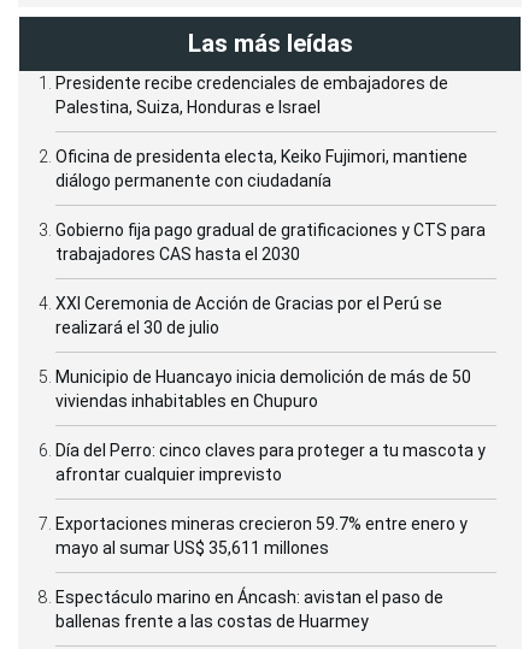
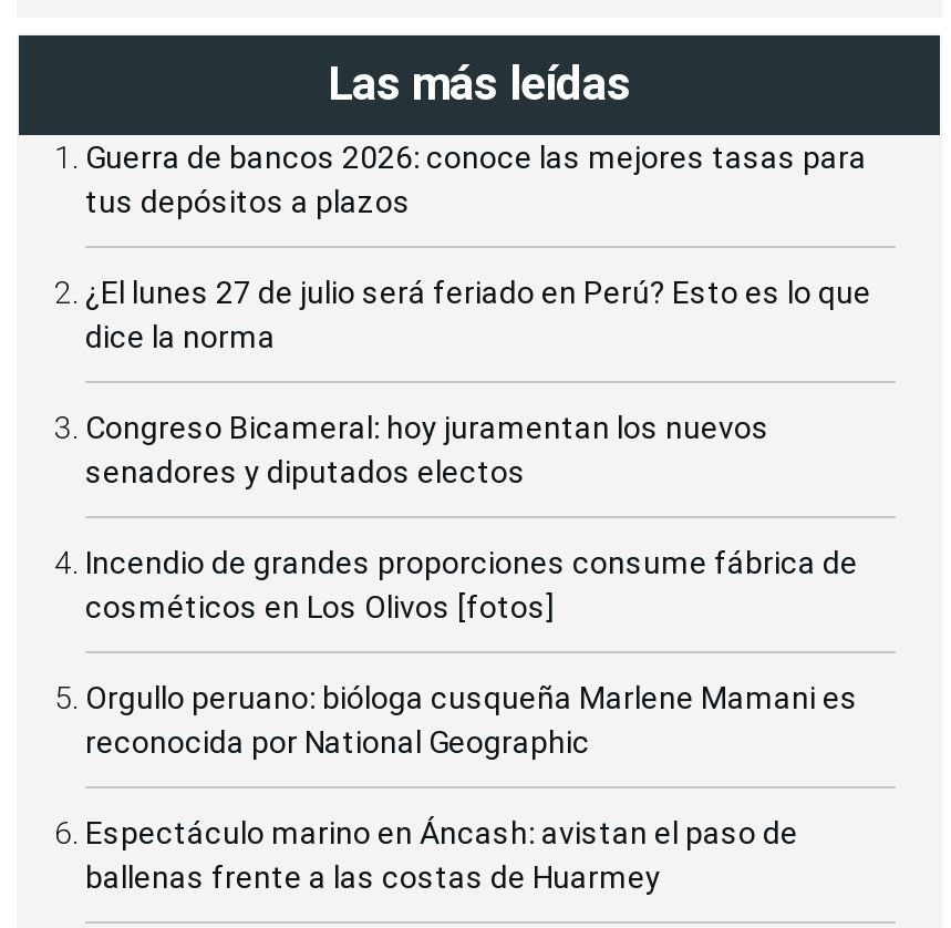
[55,73,486,557] Presidente recibe credenciales de embajadores de | Palestina, Suiza, Honduras e Israel | Oficina de presidenta electa, Keiko Fujimori, mantiene | diálogo permanente con ciudadanía | Gobierno fija pago gradual de gratificaciones y CTS para | trabajadores CAS hasta el 2030 | XXI Ceremonia de Acción de Gracias por el Perú se | realizará el 30 de julio | Municipio de Huancayo inicia demolición de más de 50 | viviendas inhabitables en Chupuro | Día del Perro: cinco claves para proteger a tu mascota y | afrontar cualquier imprevisto | Exportaciones mineras crecieron 59.7% entre enero y | mayo al sumar US$ 35,611 millones -> [85,140,871,760] Guerra de bancos 2026: conoce las mejores tasas para | tus depósitos a plazos | ¿El lunes 27 de julio será feriado en Perú? Esto es lo que | dice la norma | Congreso Bicameral: hoy juramentan los nuevos | senadores y diputados electos | Incendio de grandes proporciones consume fábrica de | cosméticos en Los Olivos [fotos] | Orgullo peruano: bióloga cusqueña Marlene Mamani es | reconocida por National Geographic

